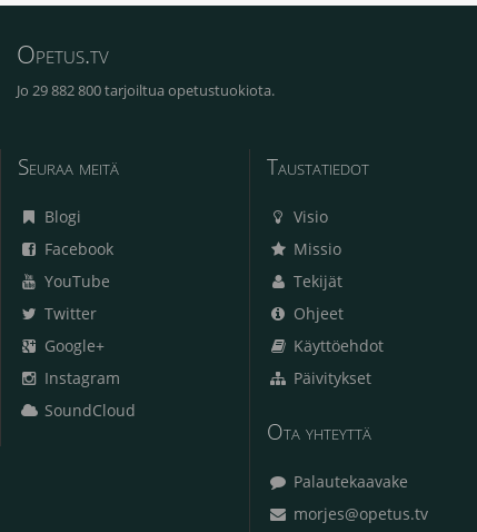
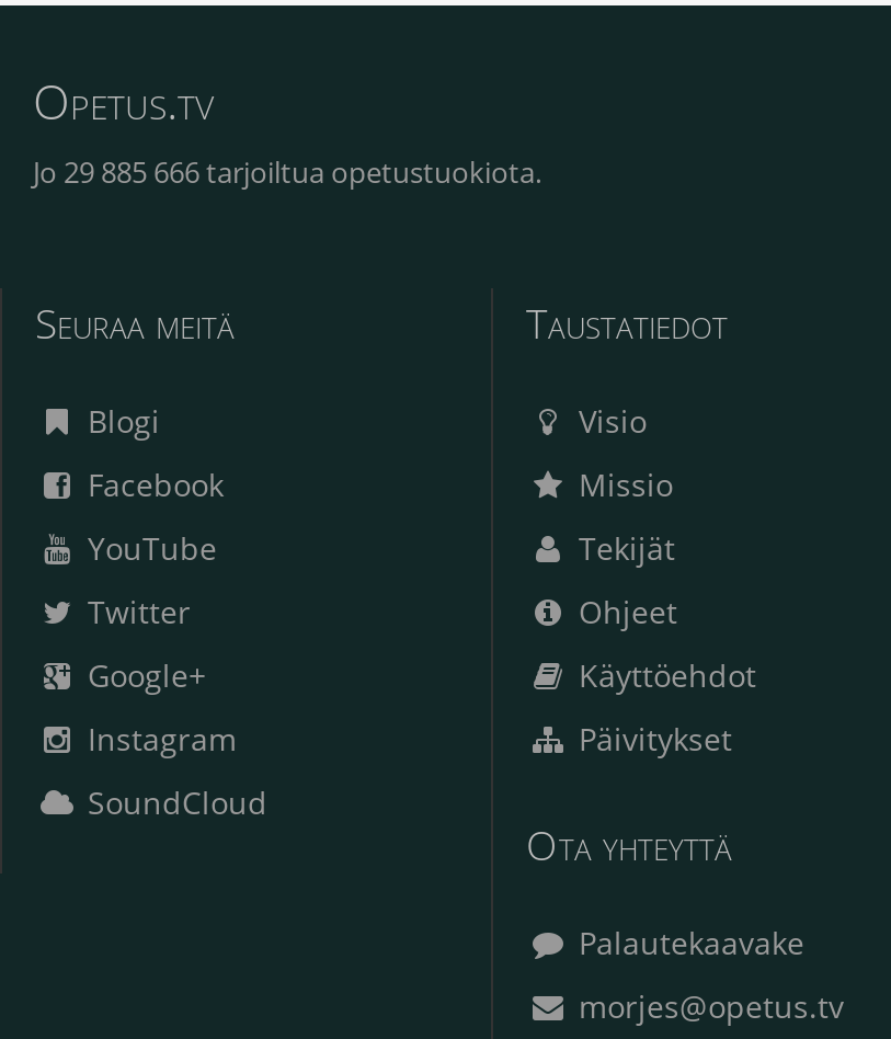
[17,80,275,100] Jo 29 882 800 tarjoiltua opetustuokiota. -> [33,151,541,191] Jo 29 885 666 tarjoiltua opetustuokiota.

